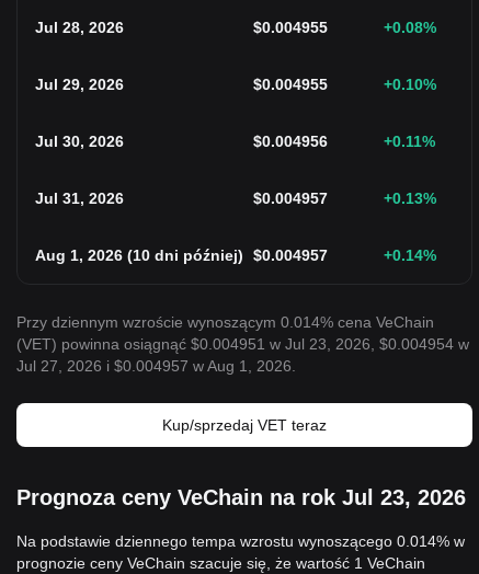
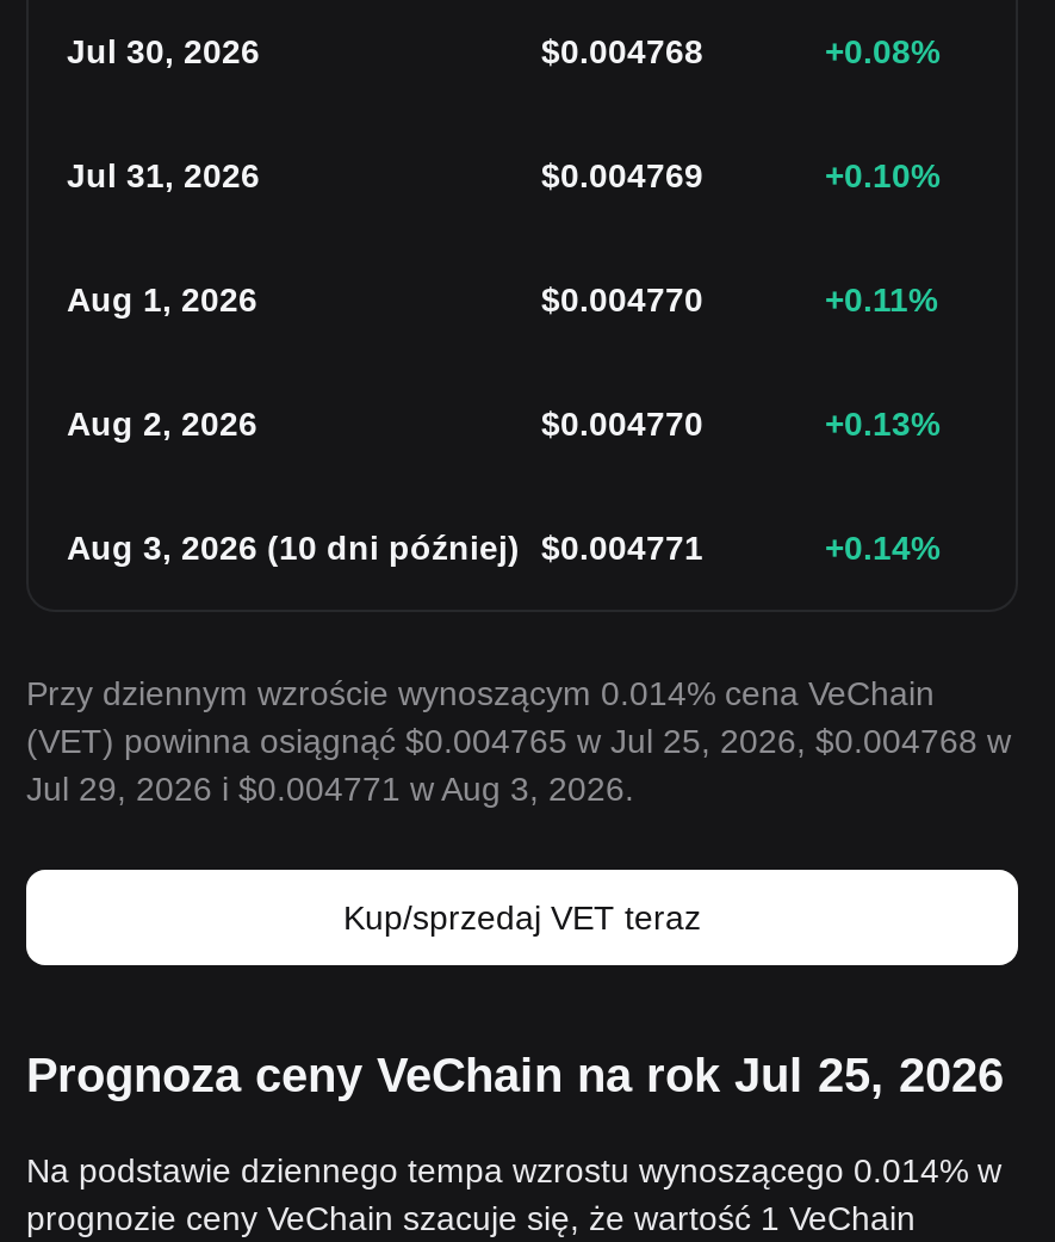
[35,19,124,36] Jul 28, 2026 -> [67,32,260,70] Jul 30, 2026
[253,19,328,36] $0.004955 -> [541,32,703,70] $0.004768
[35,76,124,93] Jul 29, 2026 -> [67,156,260,194] Jul 31, 2026
[253,76,328,93] $0.004955 -> [541,156,703,194] $0.004769
[35,133,328,150] Jul 30, 2026 | $0.004956 -> [67,280,703,319] Aug 1, 2026 | $0.004770
[35,190,328,207] Jul 31, 2026 | $0.004957 -> [67,404,703,443] Aug 2, 2026 | $0.004770
[35,246,328,264] Aug 1, 2026 (10 dni później) $0.004957 -> [67,529,703,567] Aug 3, 2026 (10 dni później) $0.004771
[16,335,469,353] (VET) powinna osiągnąć $0.004951 w Jul 23, 2026, $0.004954 w -> [26,722,1011,760] (VET) powinna osiągnąć $0.004765 w Jul 25, 2026, $0.004768 w
[16,357,296,375] Jul 27, 2026 i $0.004957 w Aug 1, 2026. -> [26,770,634,808] Jul 29, 2026 i $0.004771 w Aug 3, 2026.
[16,485,466,509] Prognoza ceny VeChain na rok Jul 23, 2026 -> [26,1049,1004,1101] Prognoza ceny VeChain na rok Jul 25, 2026

